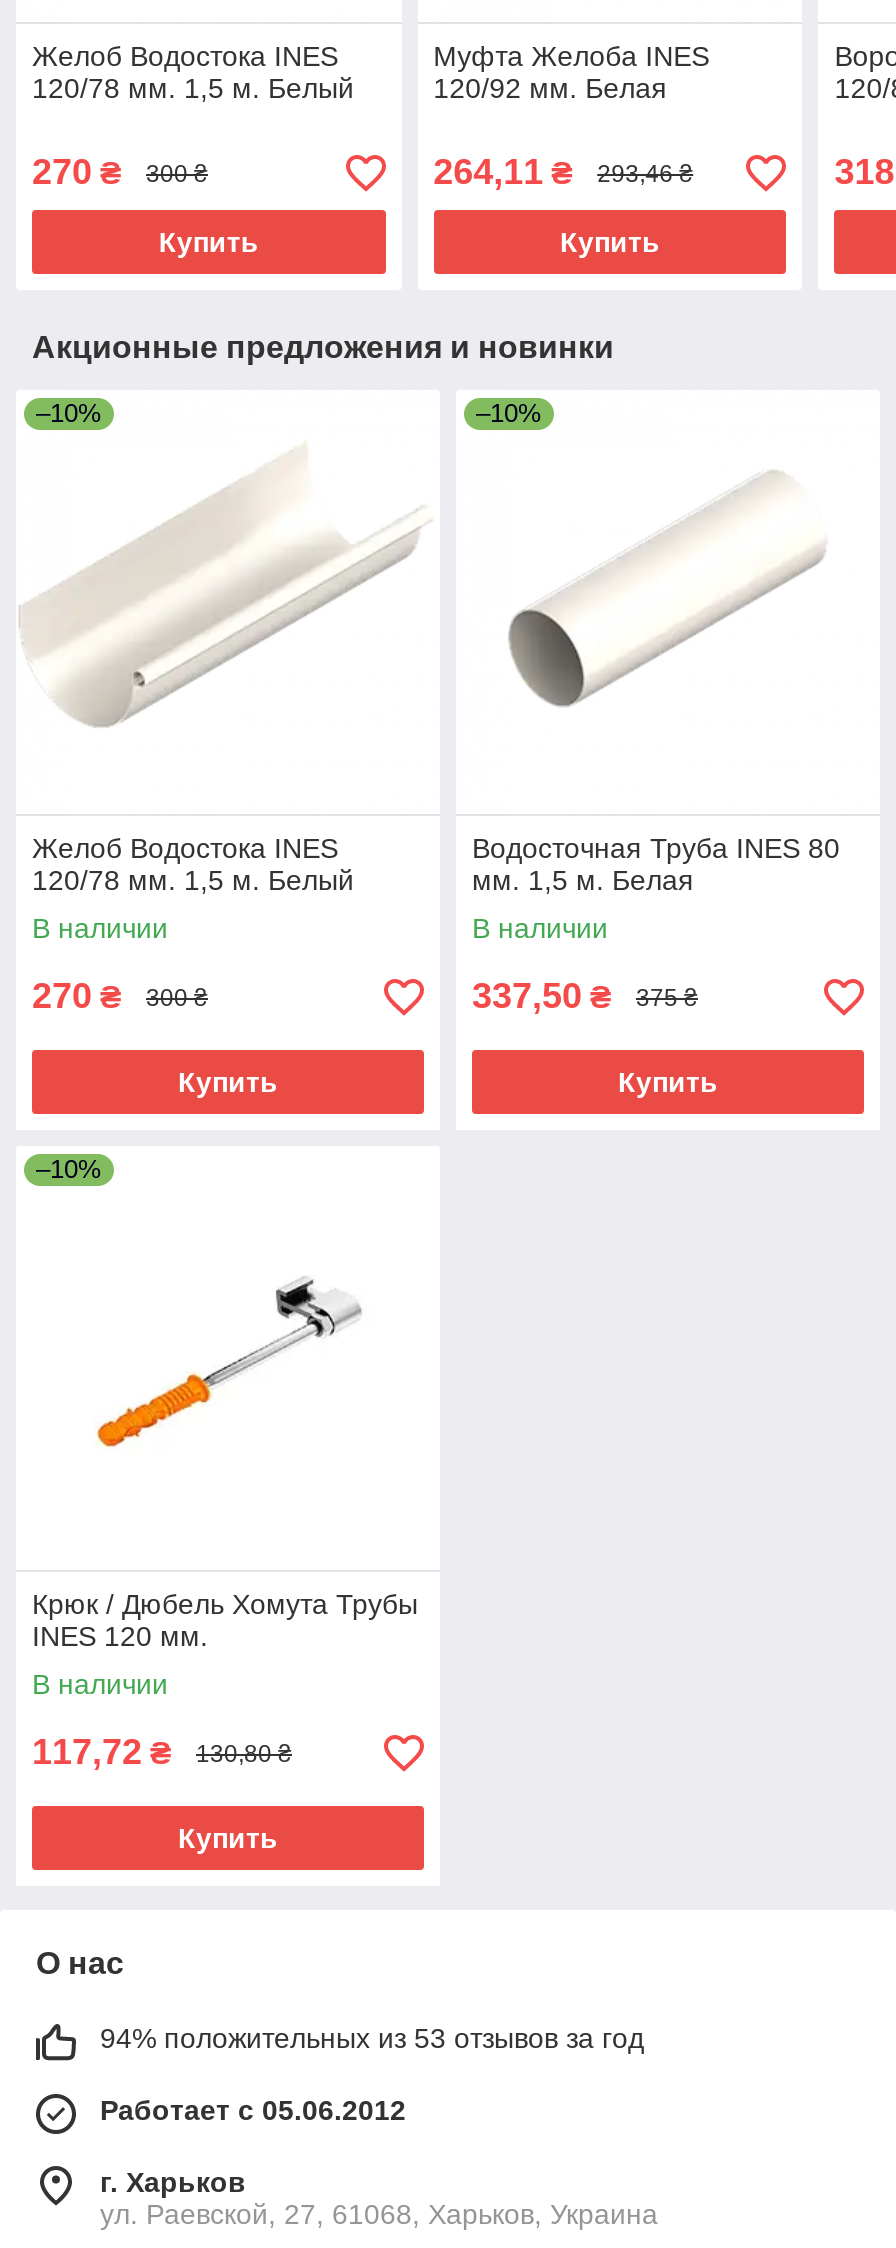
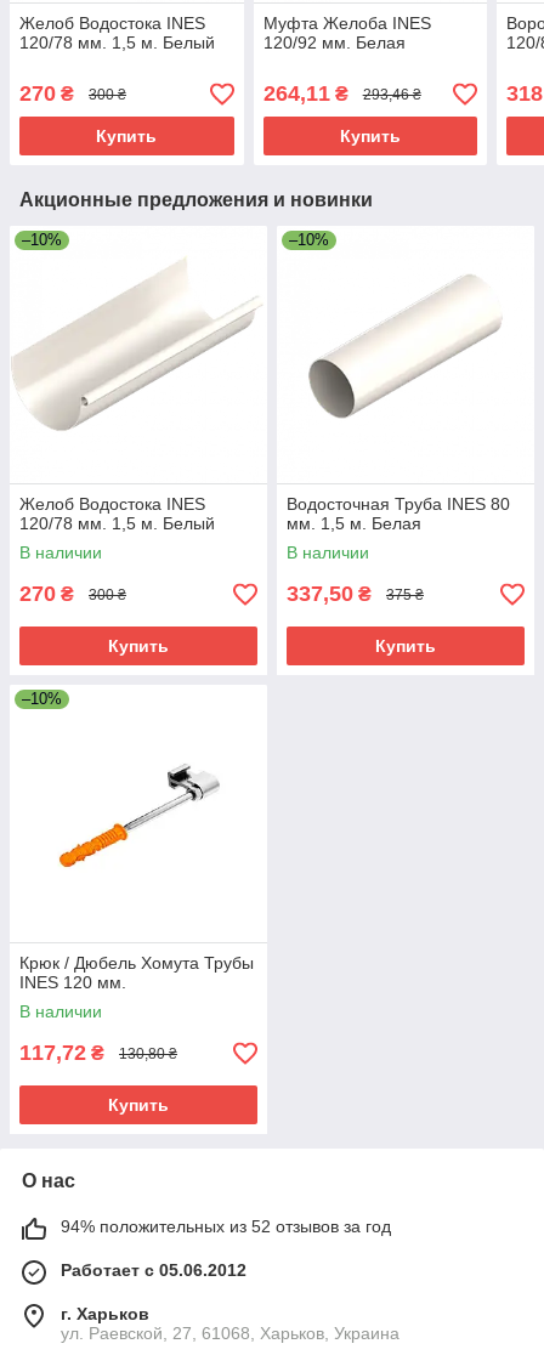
[100,2023,644,2055] 94% положительных из 53 отзывов за год -> [61,1217,391,1237] 94% положительных из 52 отзывов за год

